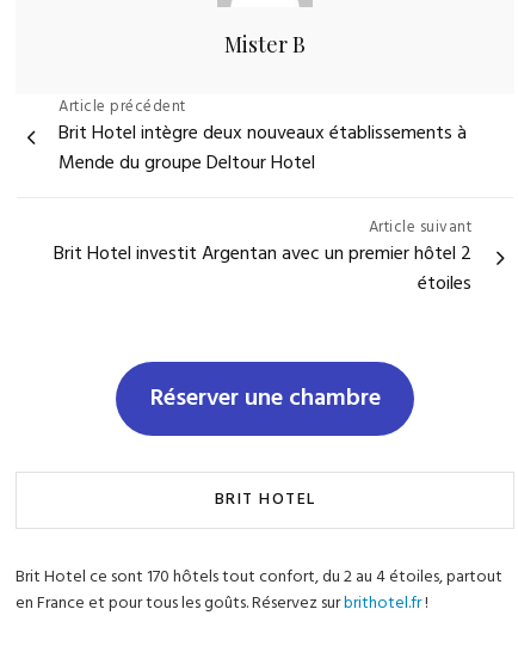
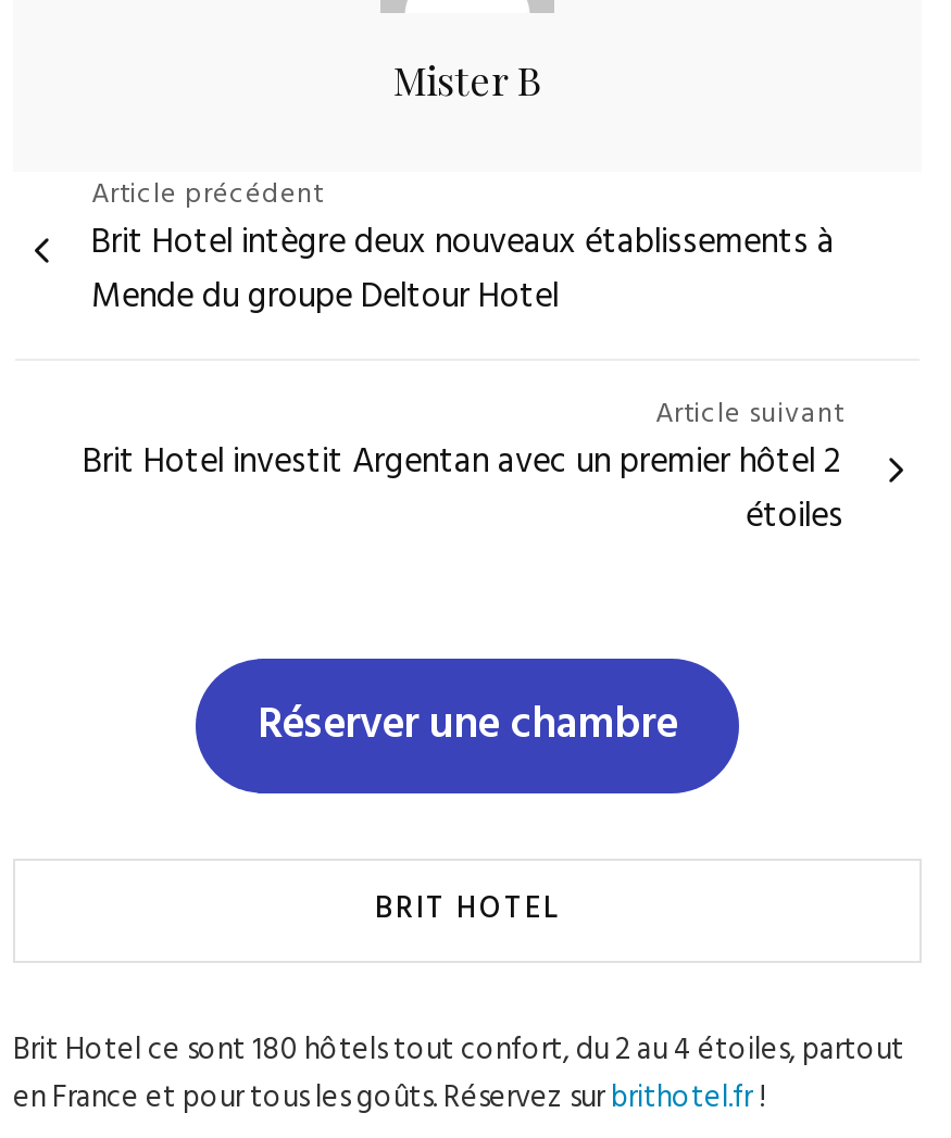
[16,564,502,591] Brit Hotel ce sont 170 hôtels tout confort, du 2 au 4 étoiles, partout -> [13,1027,904,1077] Brit Hotel ce sont 180 hôtels tout confort, du 2 au 4 étoiles, partout

